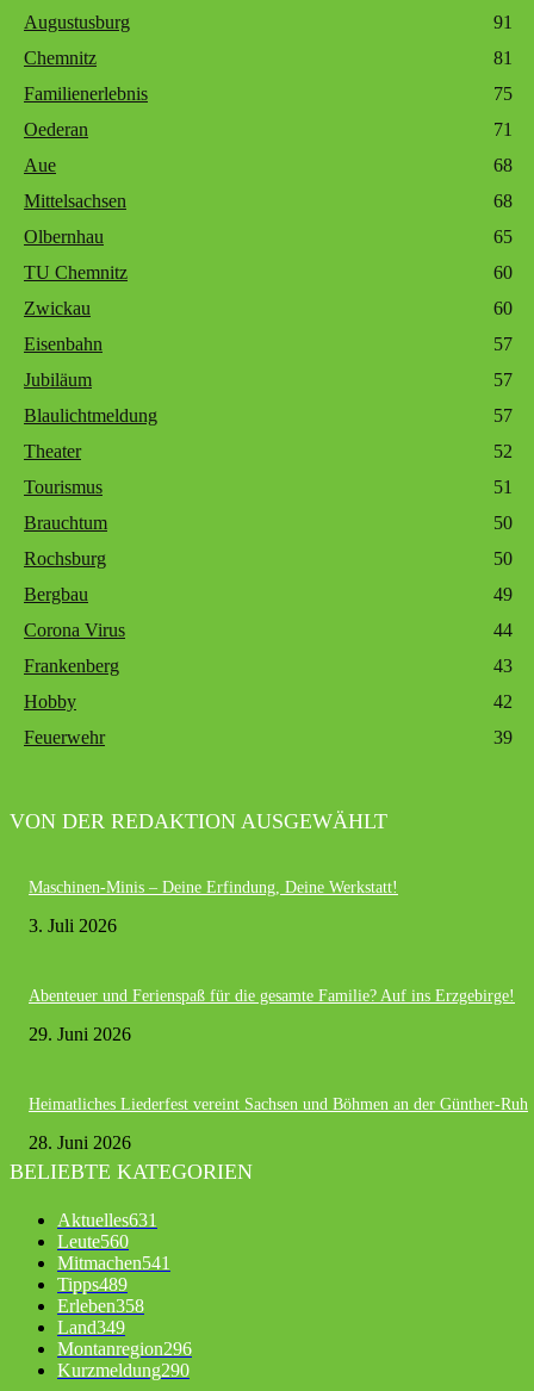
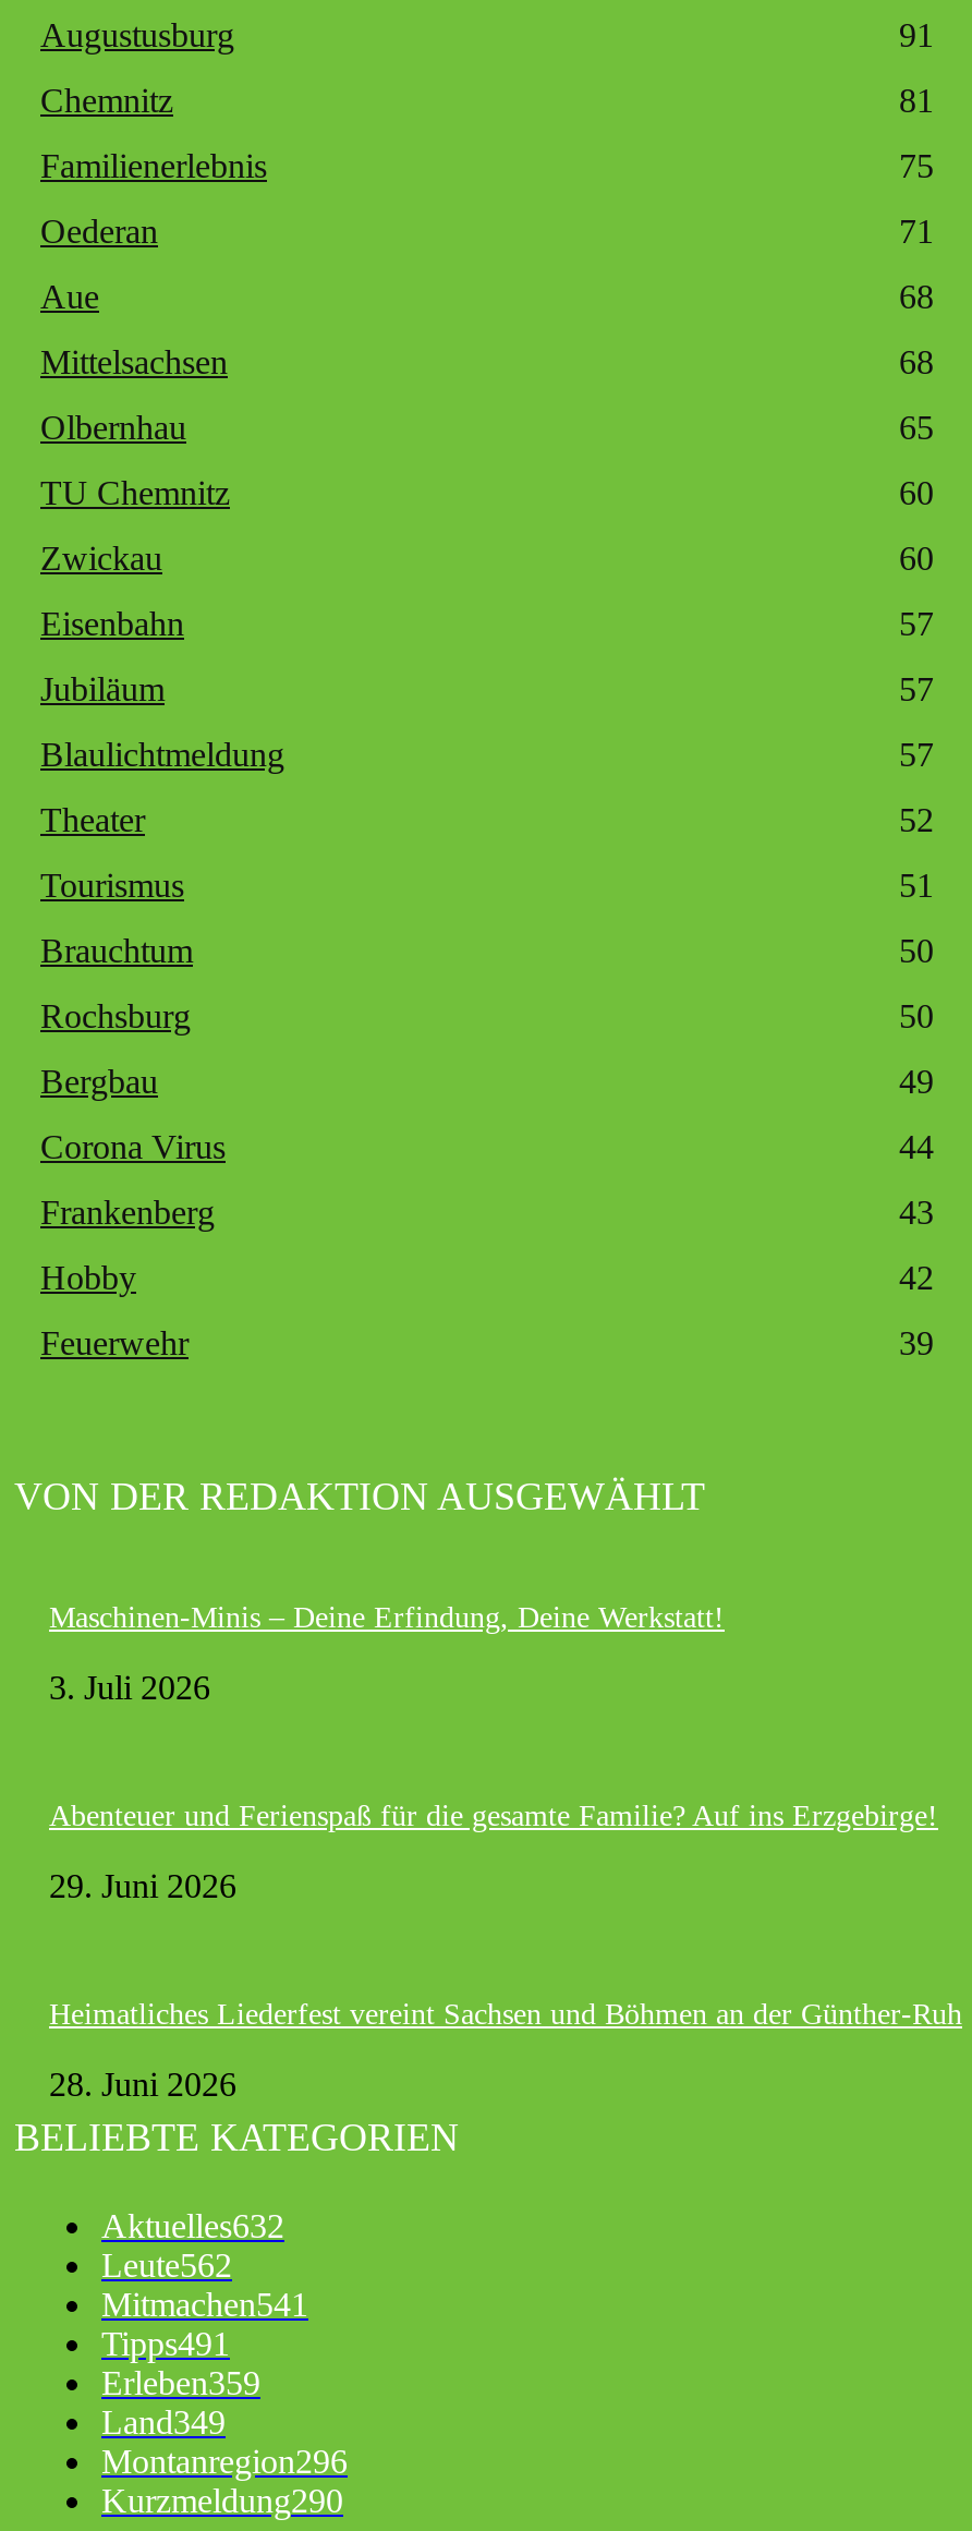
[57,1209,157,1229] Aktuelles631 -> [101,2206,284,2243] Aktuelles632
[57,1231,129,1251] Leute560 -> [101,2245,232,2282] Leute562
[57,1274,128,1294] Tipps489 -> [101,2324,230,2361] Tipps491
[57,1295,144,1315] Erleben358 -> [101,2363,260,2400] Erleben359

